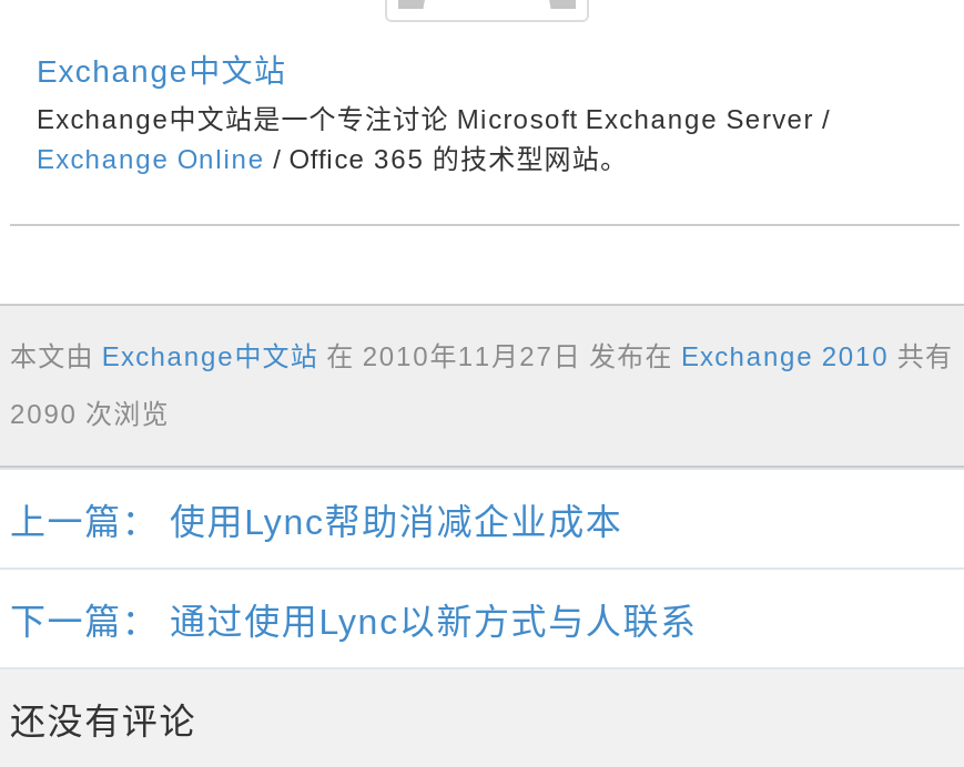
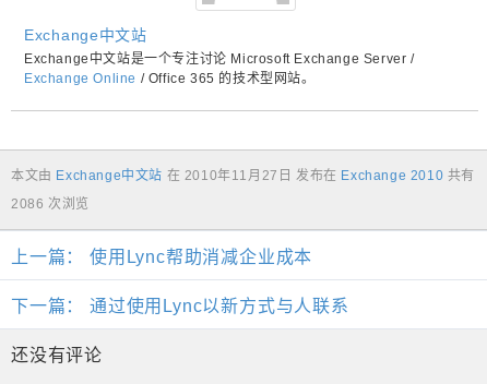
[10,400,169,431] 2090 次浏览 -> [11,197,89,212] 2086 次浏览

